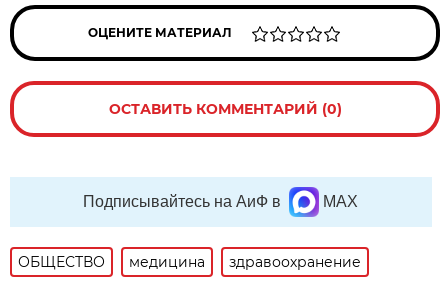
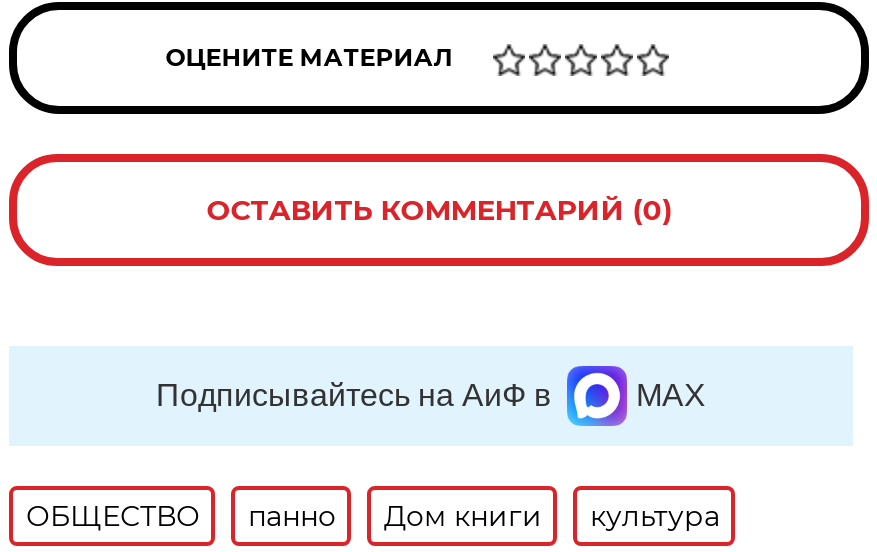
[129,253,361,271] медицина | здравоохранение -> [248,498,720,534] панно | Дом книги | культура

